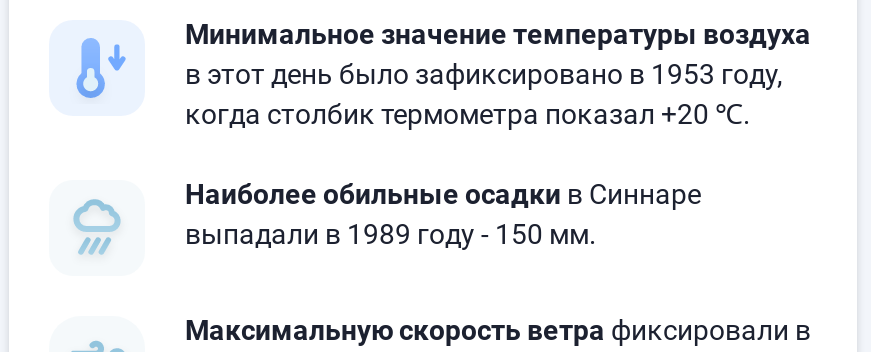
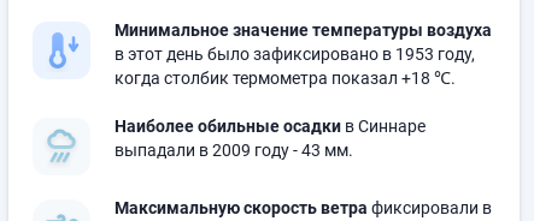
[185,98,751,130] когда столбик термометра показал +20 ℃. -> [115,68,456,88] когда столбик термометра показал +18 ℃.
[185,218,597,250] выпадали в 1989 году - 150 мм. -> [115,141,353,160] выпадали в 2009 году - 43 мм.

